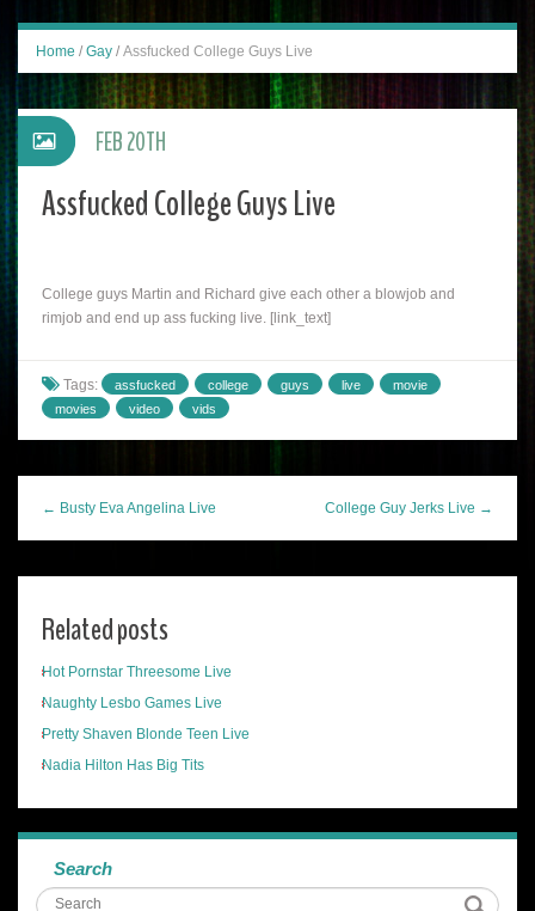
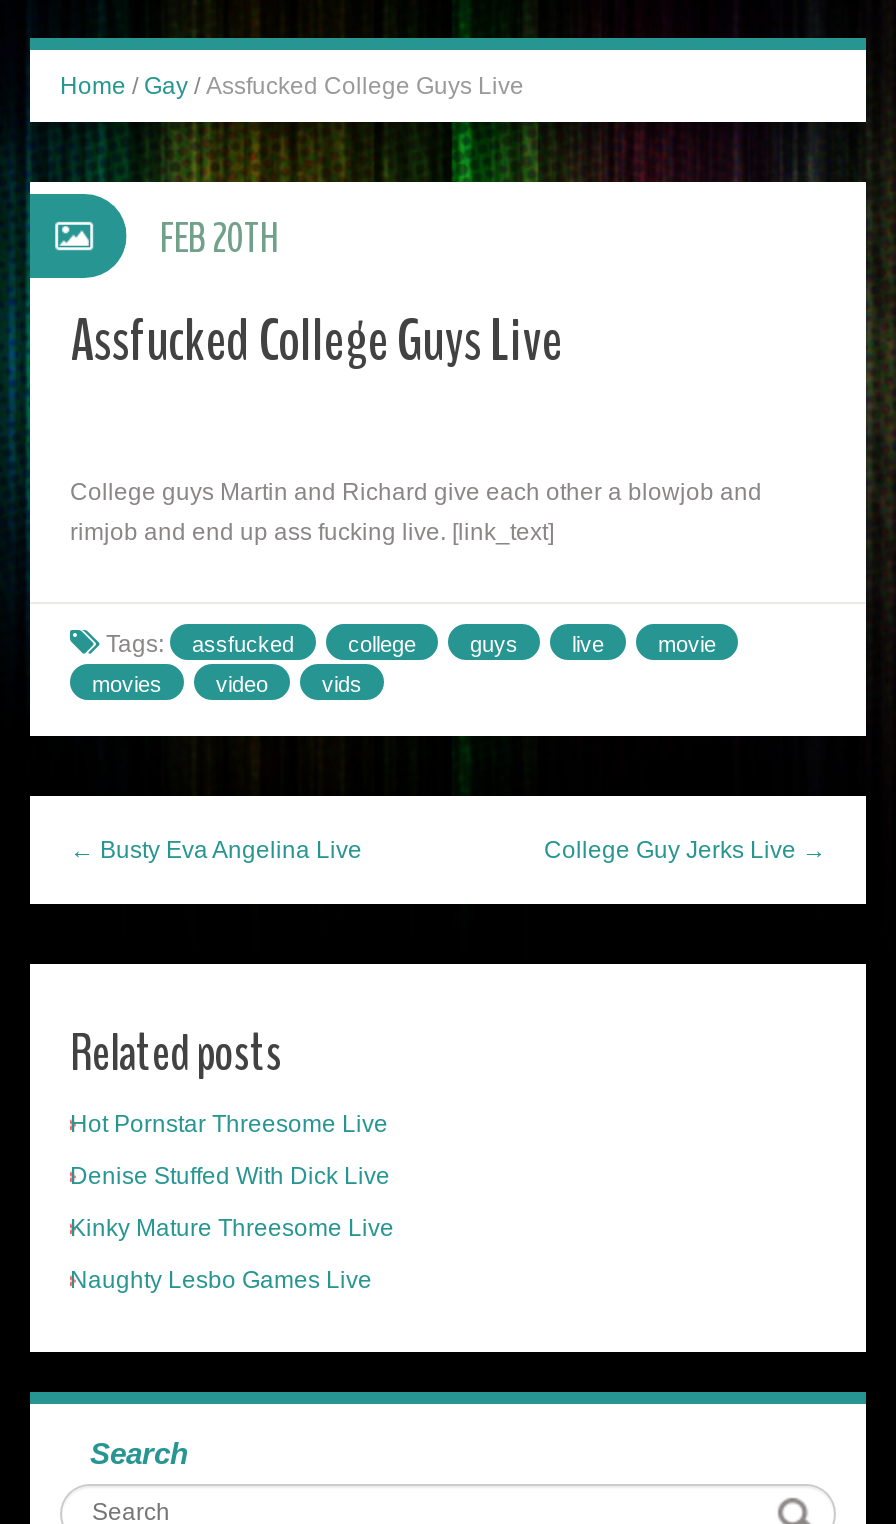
none -> [70,1161,394,1241] Denise Stuffed With Dick Live | Kinky Mature Threesome Live
moved [42,694,222,711] -> [70,1265,372,1293]: Naughty Lesbo Games Live
[42,725,250,773] Pretty Shaven Blonde Teen Live | Nadia Hilton Has Big Tits -> none

